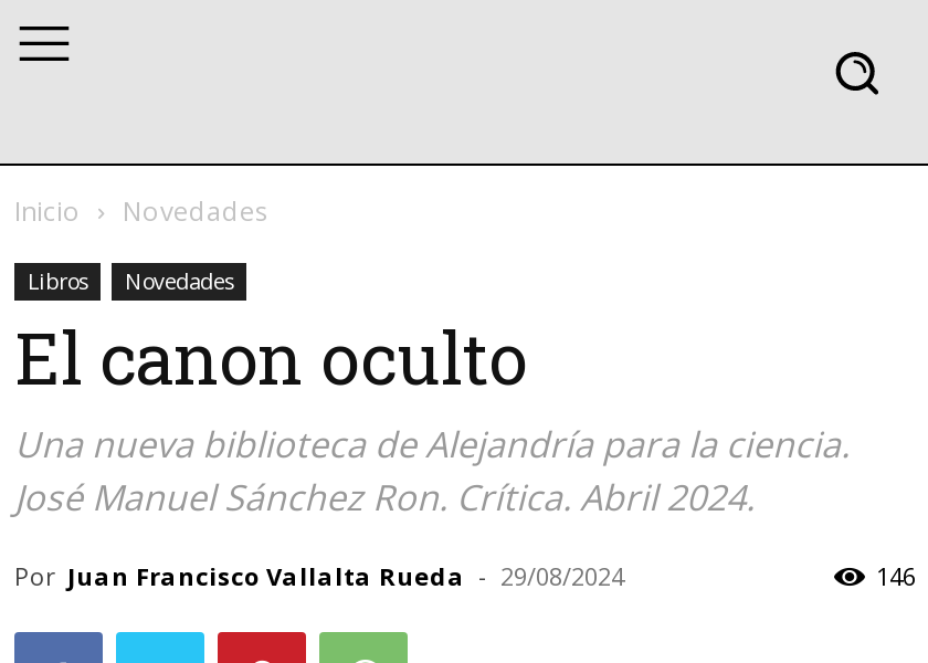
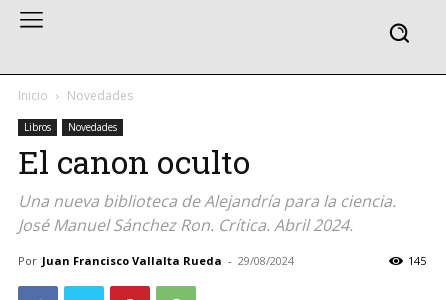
[876,559,916,592] 146 -> [408,253,426,268] 145

